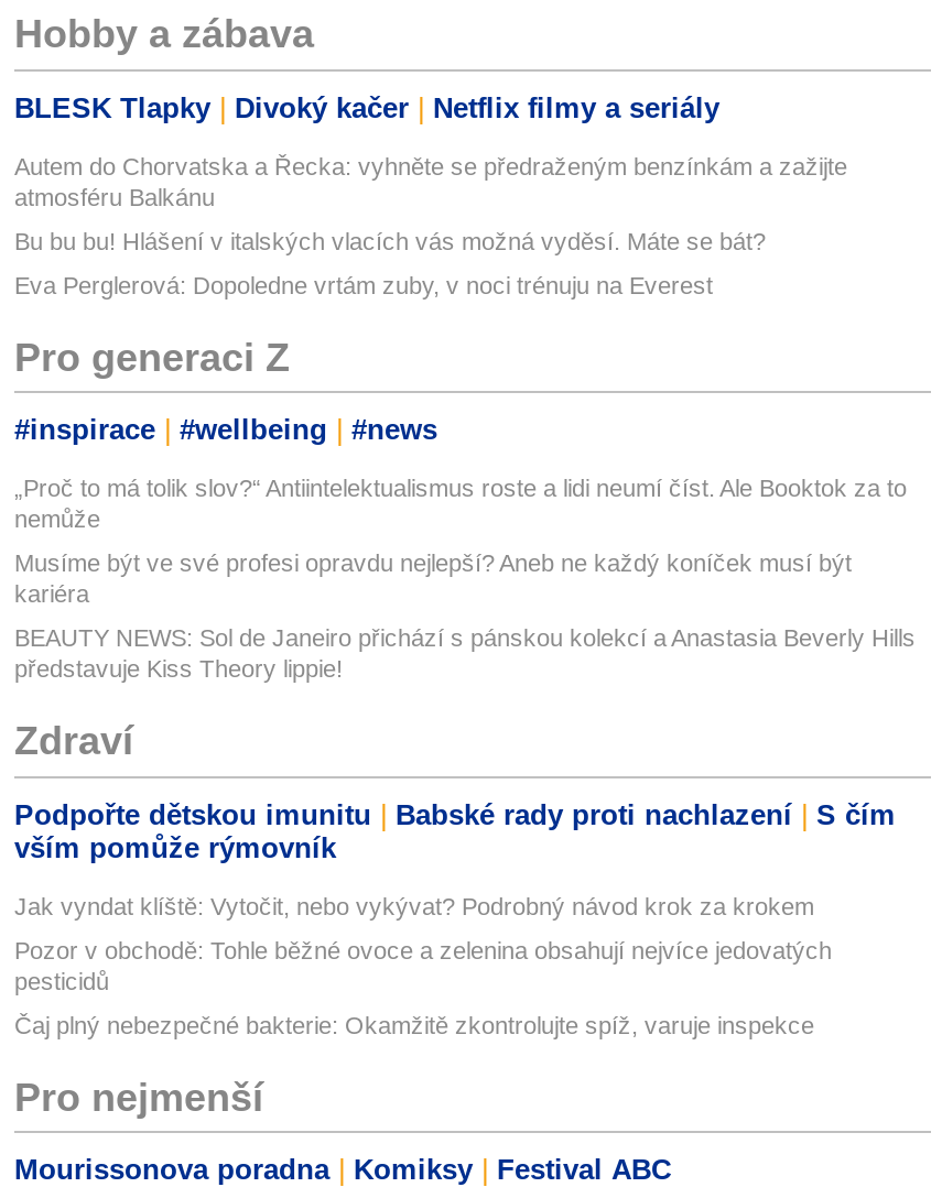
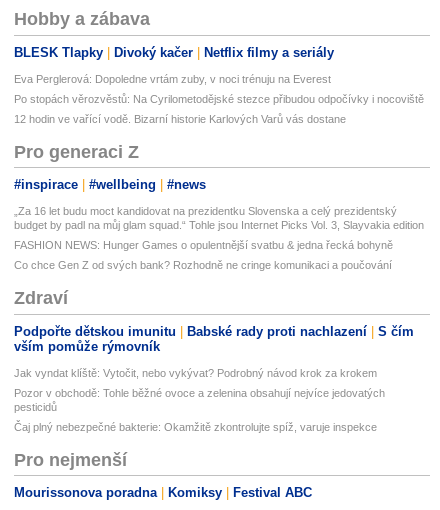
[14,153,847,254] Autem do Chorvatska a Řecka: vyhněte se předraženým benzínkám a zažijte | atmosféru Balkánu | Bu bu bu! Hlášení v italských vlacích vás možná vyděsí. Máte se bát? -> none
none -> [14,93,424,125] Po stopách věrozvěstů: Na Cyrilometodějské stezce přibudou odpočívky i nocoviště | 12 hodin ve vařící vodě. Bizarní historie Karlových Varů vás dostane
[14,475,907,533] „Proč to má tolik slov?“ Antiintelektualismus roste a lidi neumí číst. Ale Booktok za to | nemůže -> [14,205,424,231] „Za 16 let budu moct kandidovat na prezidentku Slovenska a celý prezidentský | budget by padl na můj glam squad.“ Tohle jsou Internet Picks Vol. 3, Slayvakia edition
[14,550,852,608] Musíme být ve své profesi opravdu nejlepší? Aneb ne každý koníček musí být | kariéra -> [14,239,393,251] FASHION NEWS: Hunger Games o opulentnější svatbu & jedna řecká bohyně
[14,625,916,682] BEAUTY NEWS: Sol de Janeiro přichází s pánskou kolekcí a Anastasia Beverly Hills | představuje Kiss Theory lippie! -> [14,259,392,271] Co chce Gen Z od svých bank? Rozhodně ne cringe komunikaci a poučování

